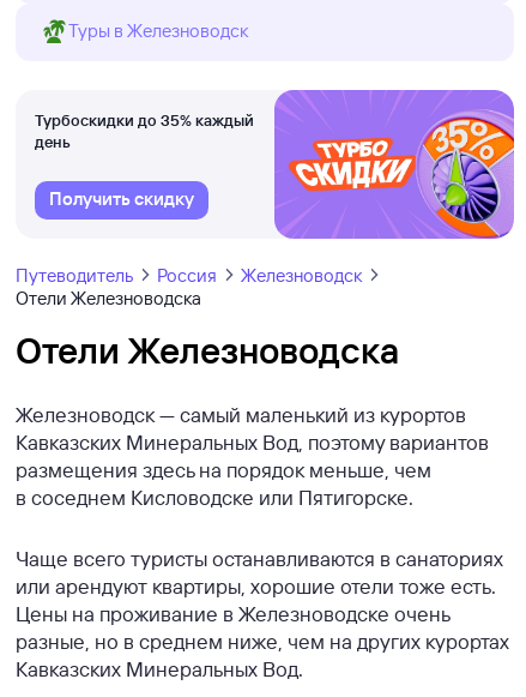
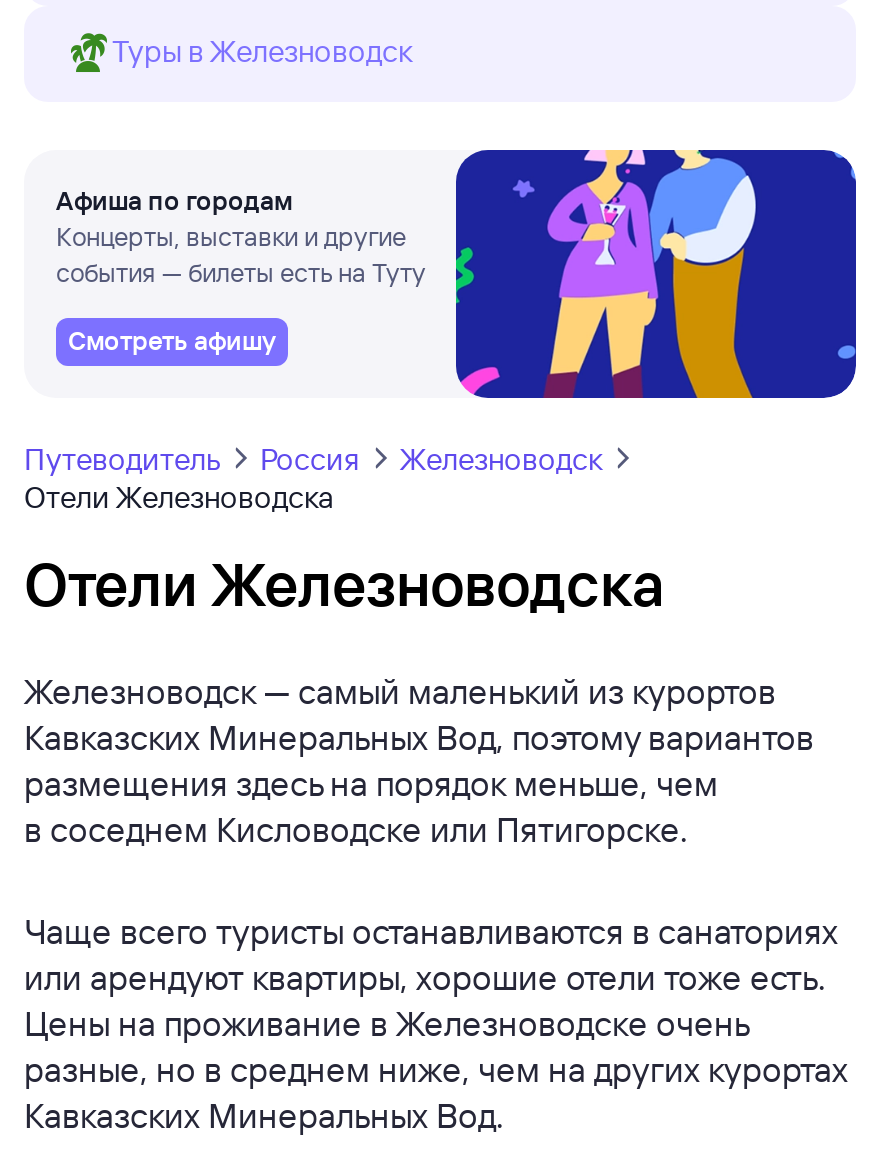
[35,89,515,240] [image] | Турбоскидки до 35% каждый | день -> [56,148,858,400] [image] | Афиша по городам | Концерты, выставки и другие | события — билеты есть на Туту
[49,187,194,210] Получить скидку -> [68,324,276,356] Смотреть афишу

